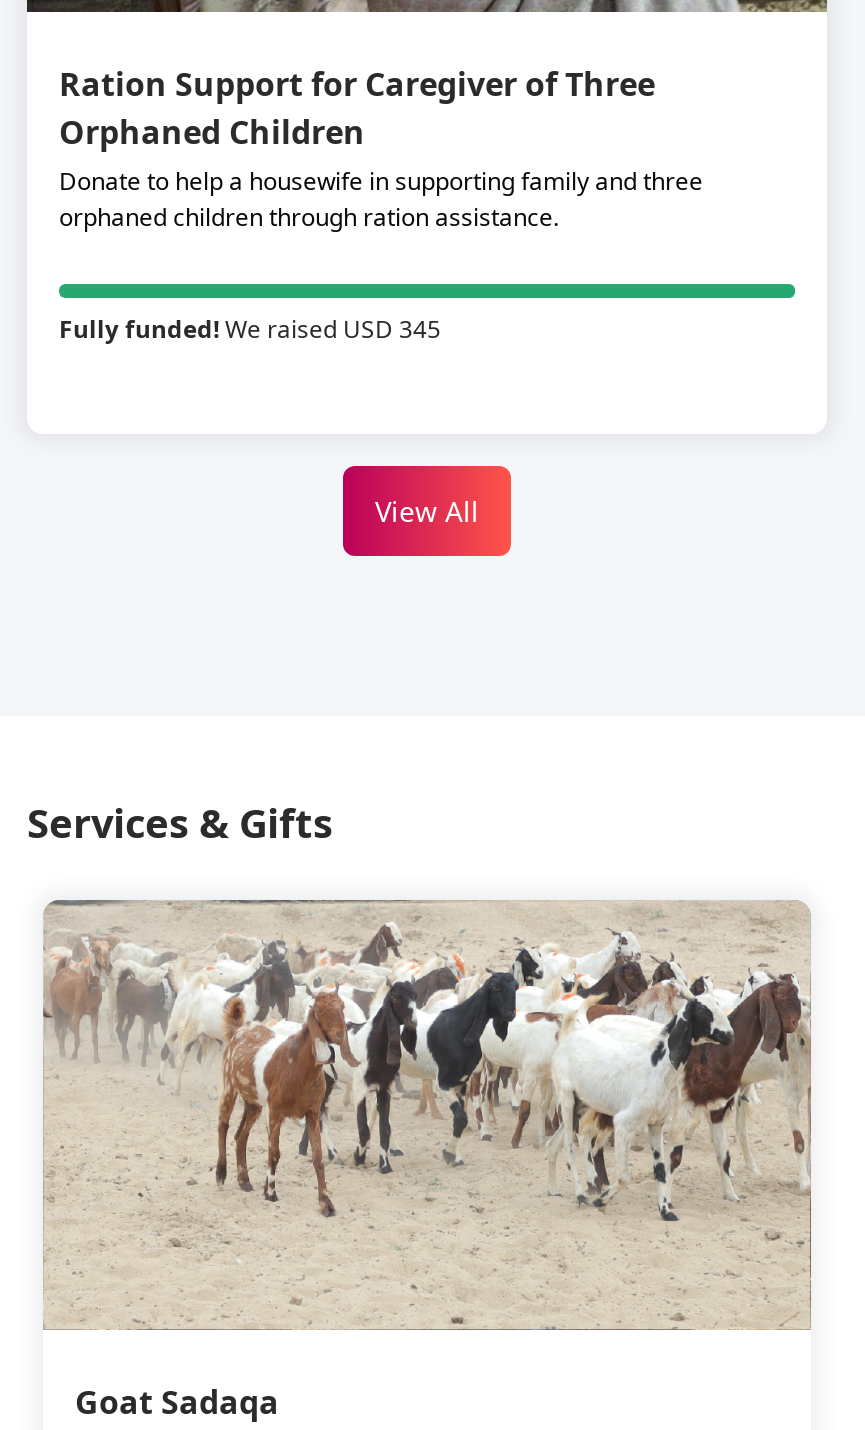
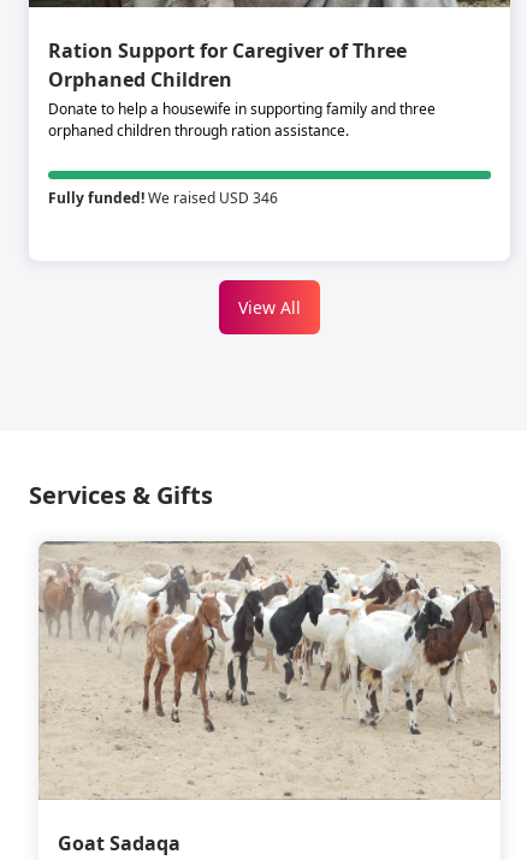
[59,313,441,347] Fully funded! We raised USD 345 -> [48,188,278,209] Fully funded! We raised USD 346

